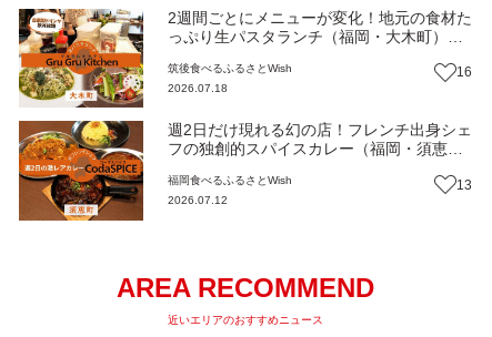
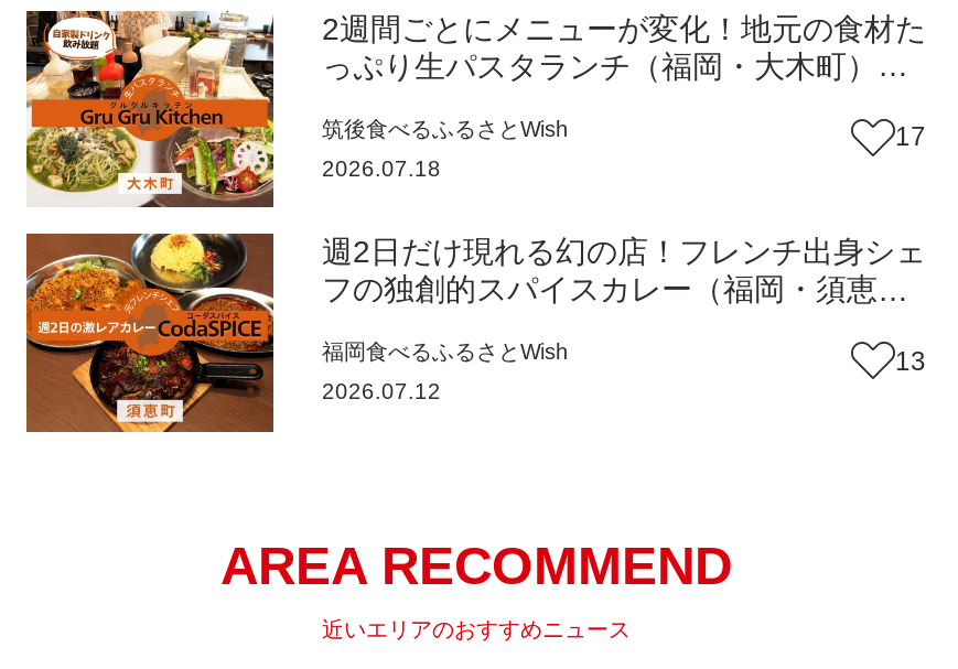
[456,65,472,80] 16 -> [895,122,926,153] 17

